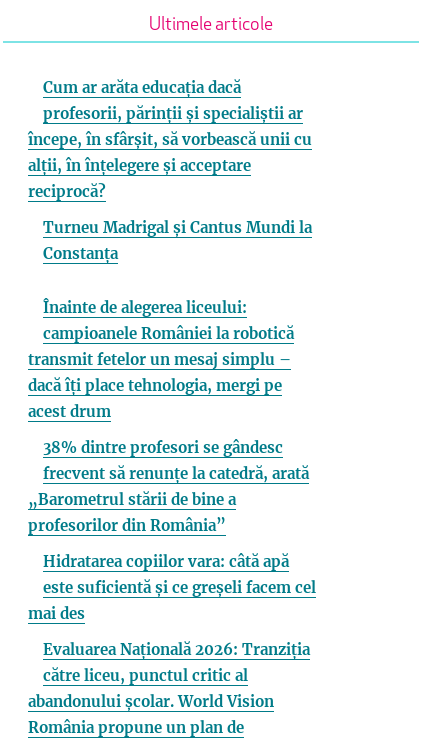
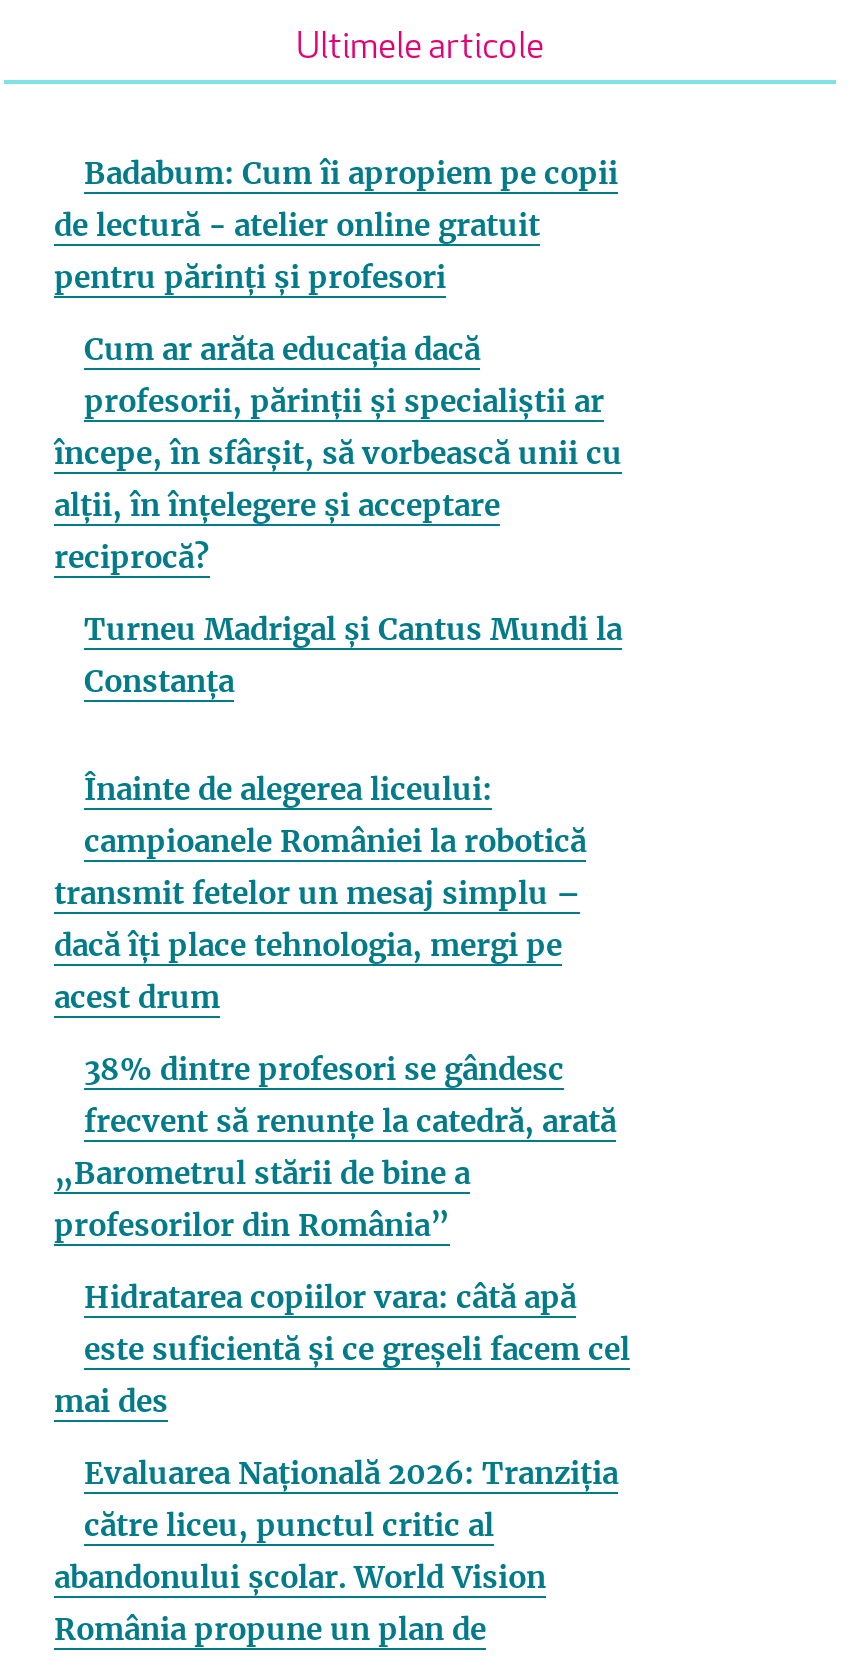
none -> [54,154,618,296] Badabum: Cum îi apropiem pe copii | de lectură - atelier online gratuit | pentru părinți și profesori

